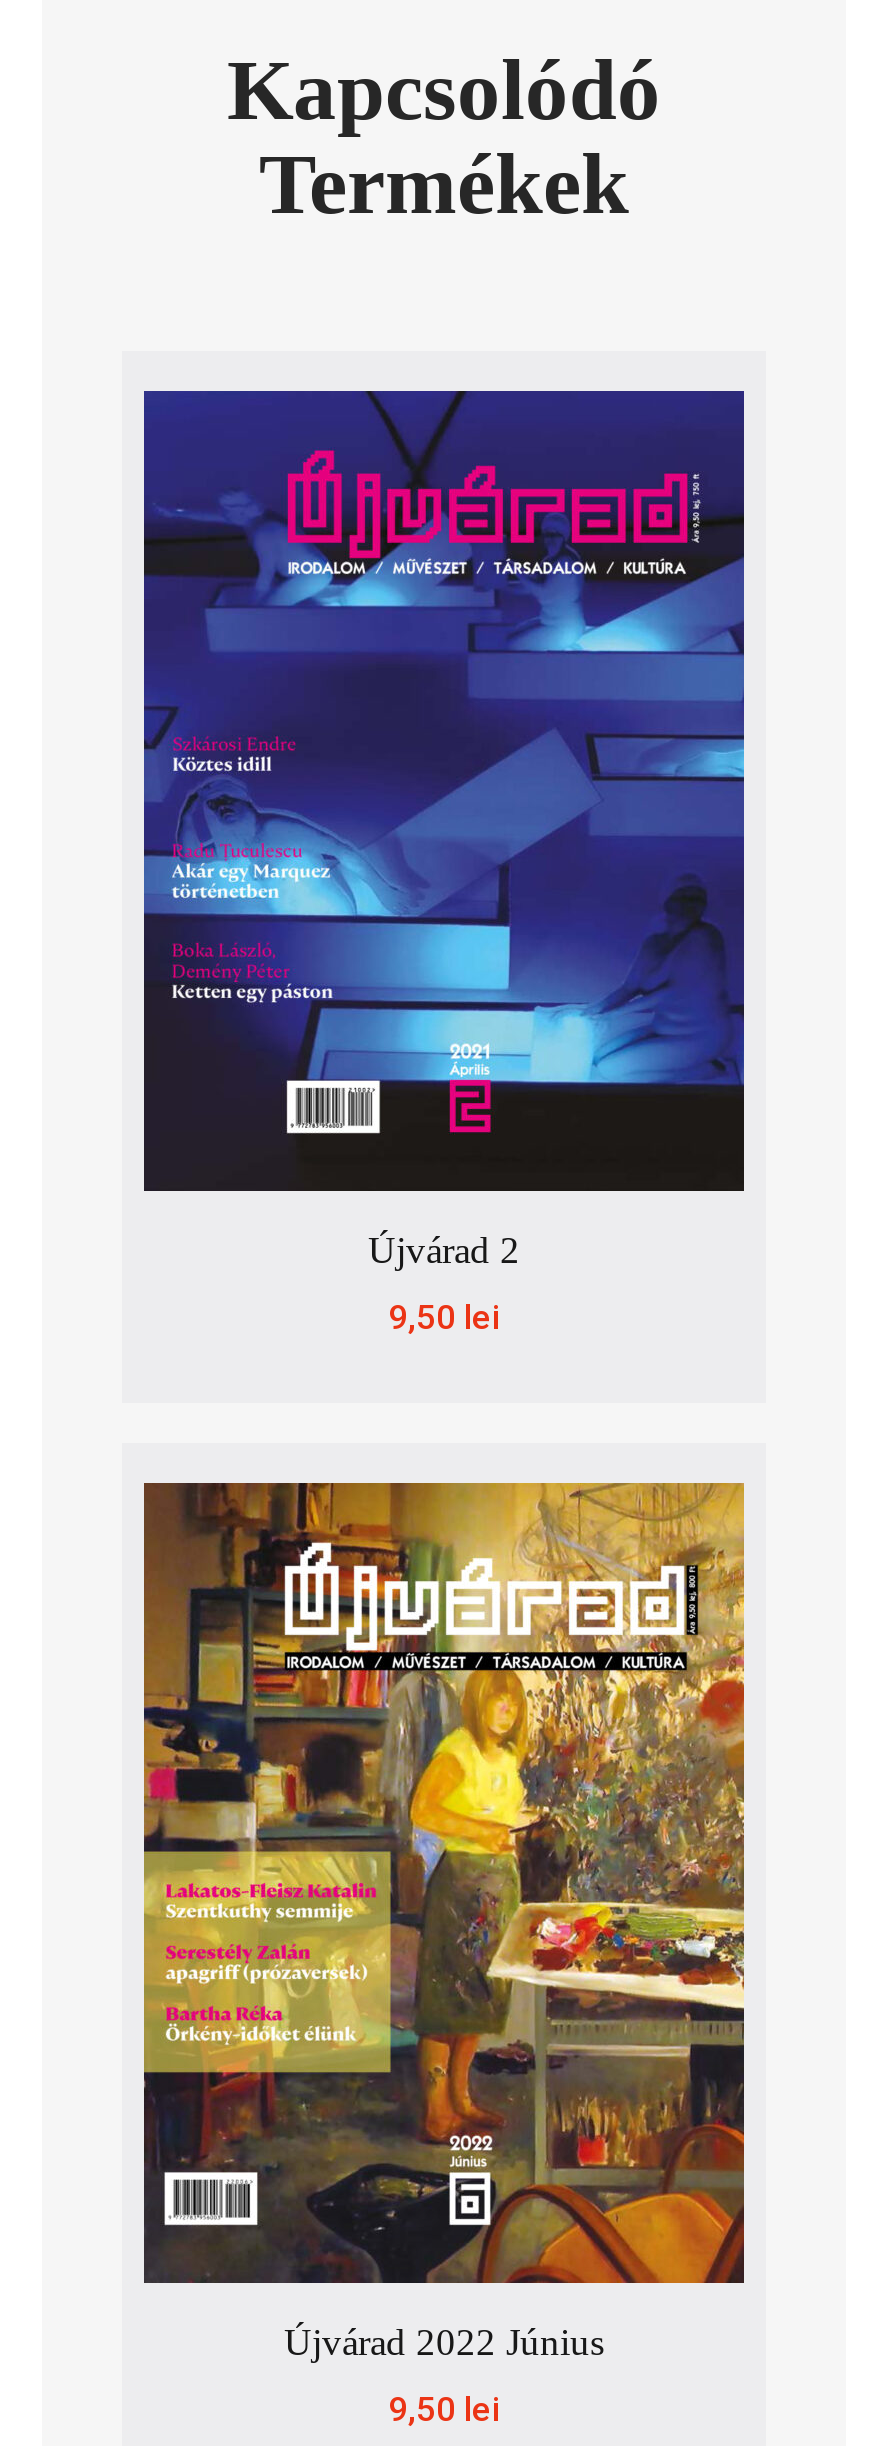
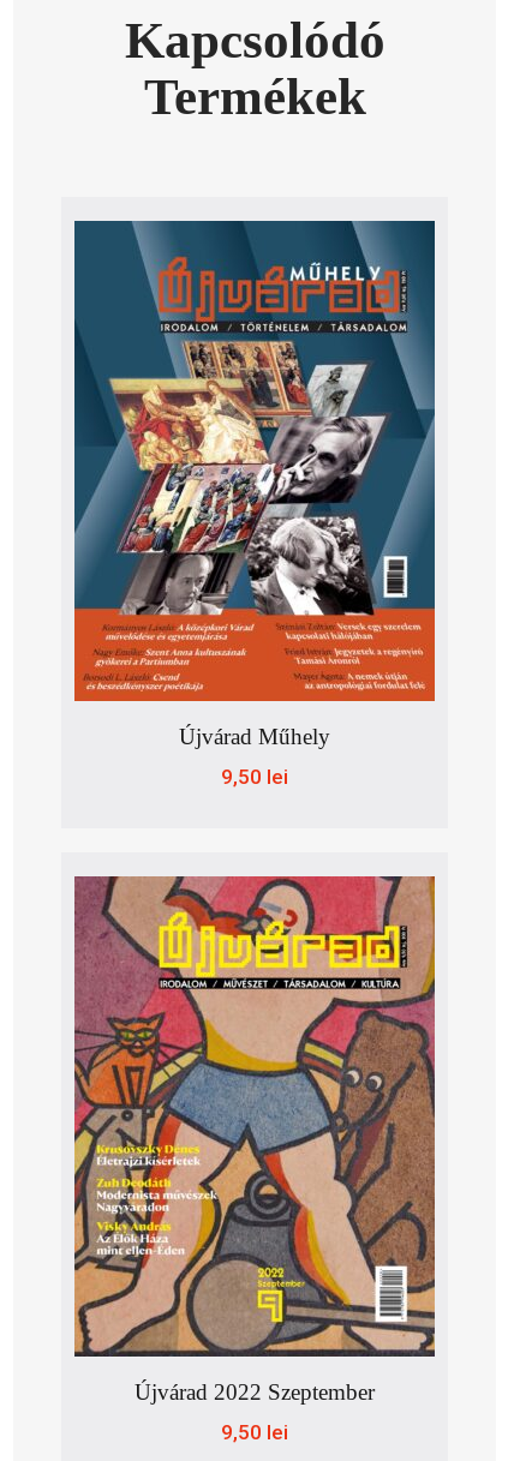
[142,391,746,1271] [image] | Újvárad 2 -> [73,221,436,749] [image] | Újvárad Műhely
[142,1481,746,2363] [image] | Újvárad 2022 Június -> [73,875,436,1405] [image] | Újvárad 2022 Szeptember

